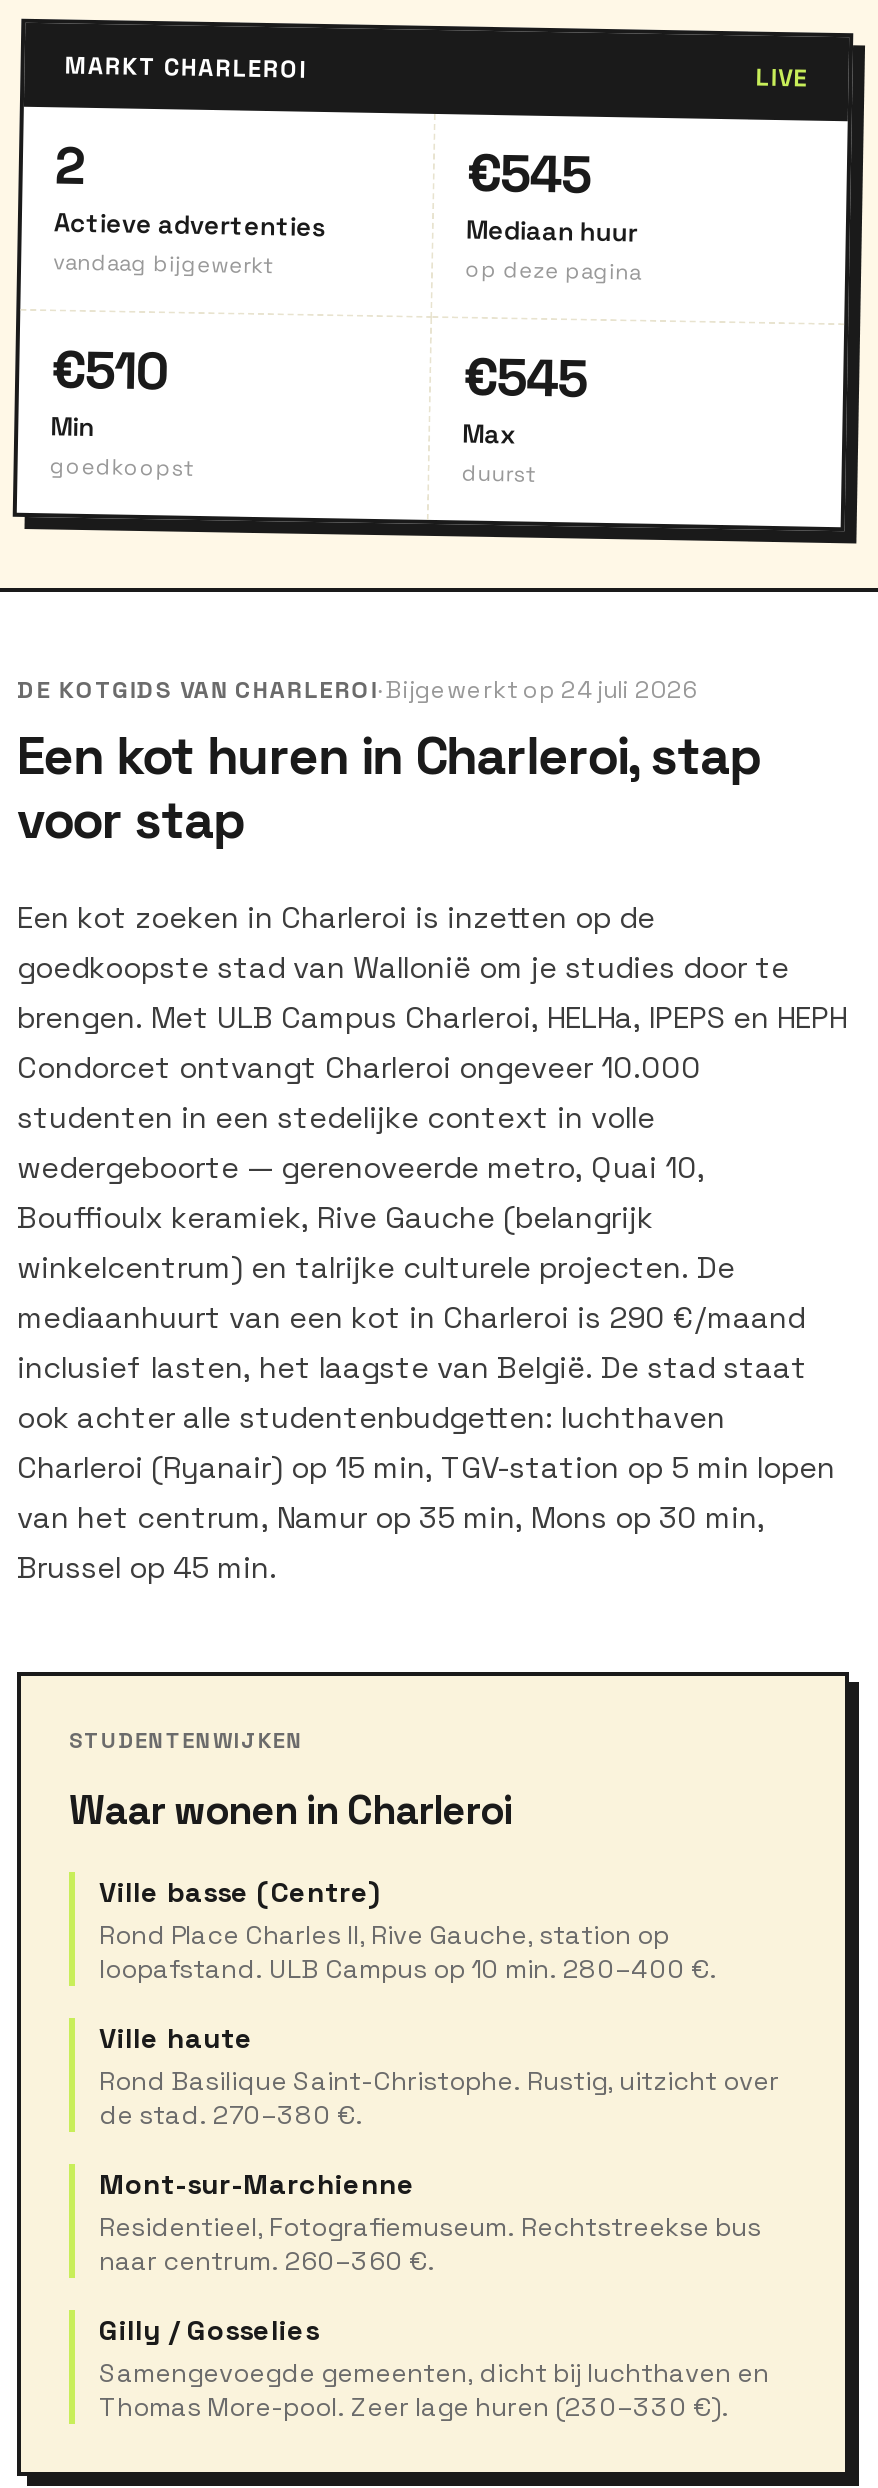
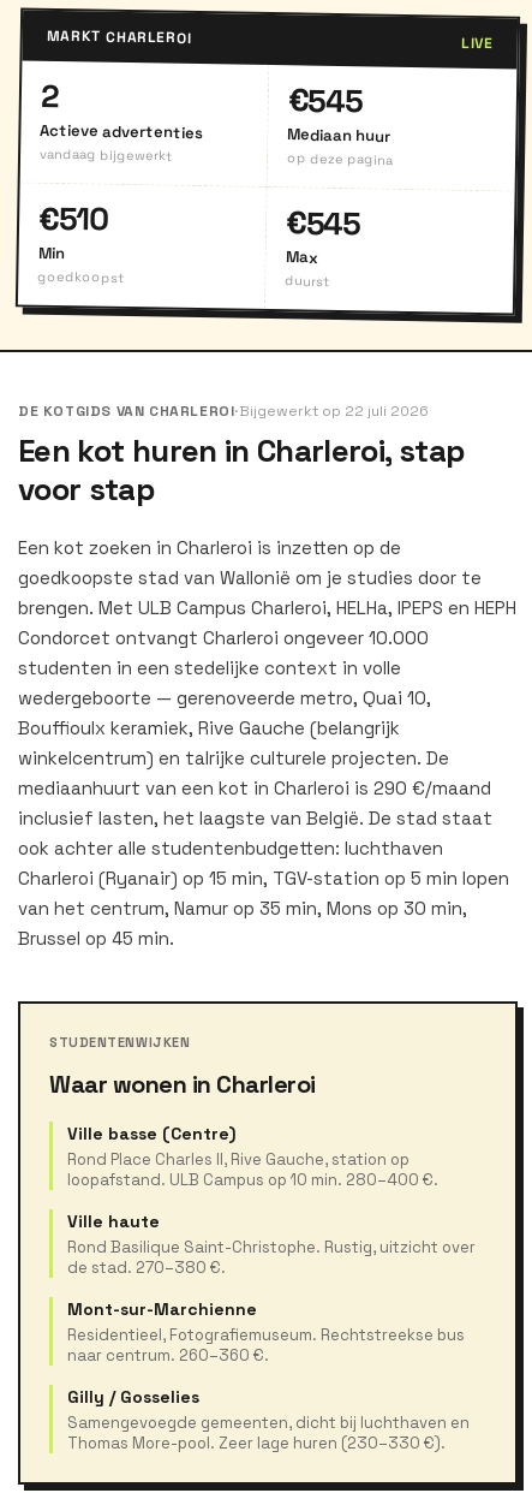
[17,674,699,706] DE KOTGIDS VAN CHARLEROI·Bijgewerkt op 24 juli 2026 -> [18,401,429,421] DE KOTGIDS VAN CHARLEROI·Bijgewerkt op 22 juli 2026

